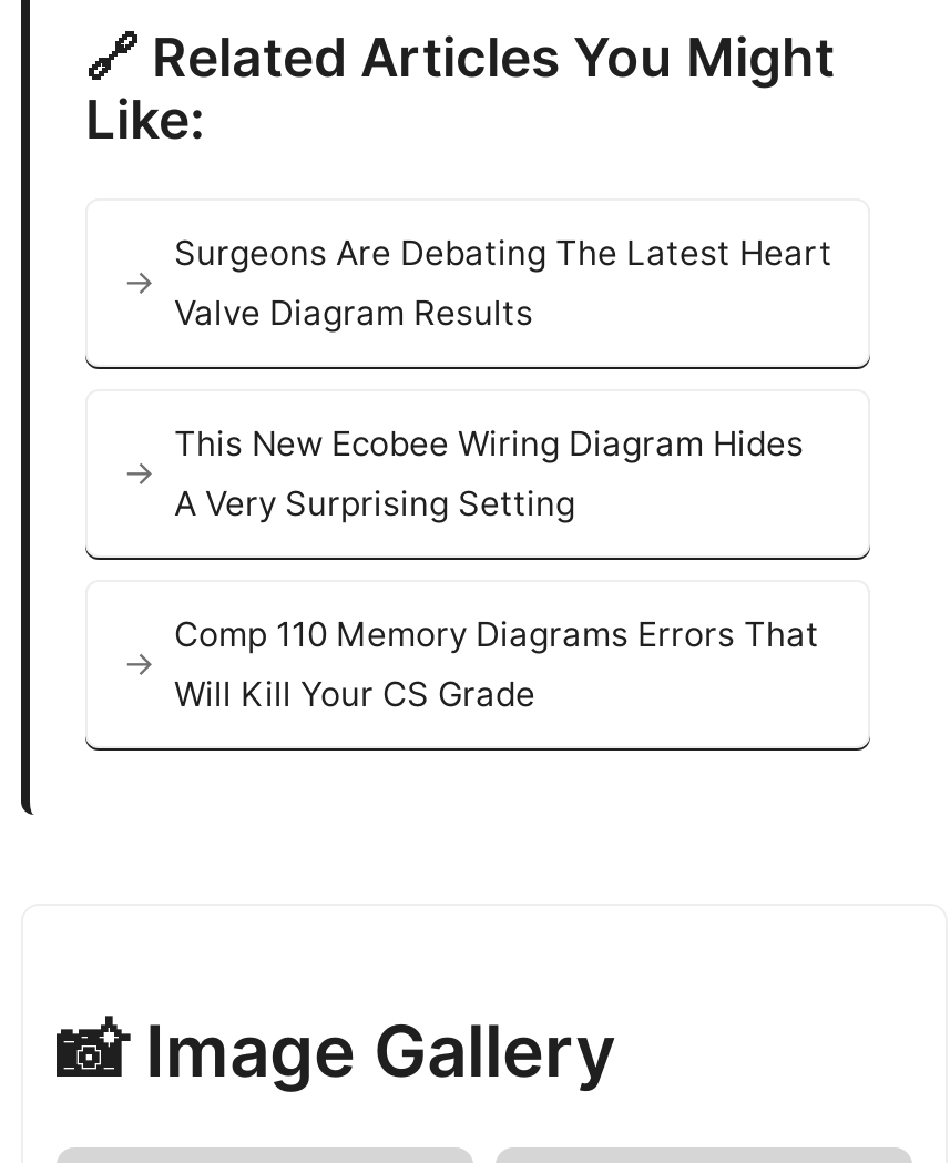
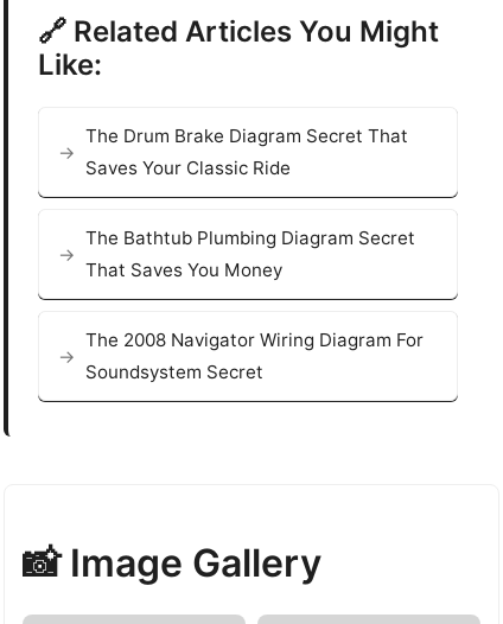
[174,230,832,332] Surgeons Are Debating The Latest Heart | Valve Diagram Results -> [85,125,408,179] The Drum Brake Diagram Secret That | Saves Your Classic Ride
[174,421,804,523] This New Ecobee Wiring Diagram Hides | A Very Surprising Setting -> [85,227,415,282] The Bathtub Plumbing Diagram Secret | That Saves You Money
[174,612,819,714] Comp 110 Memory Diagrams Errors That | Will Kill Your CS Grade -> [85,329,424,384] The 2008 Navigator Wiring Diagram For | Soundsystem Secret

